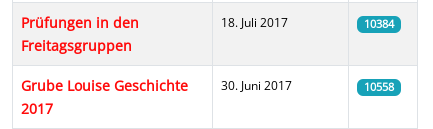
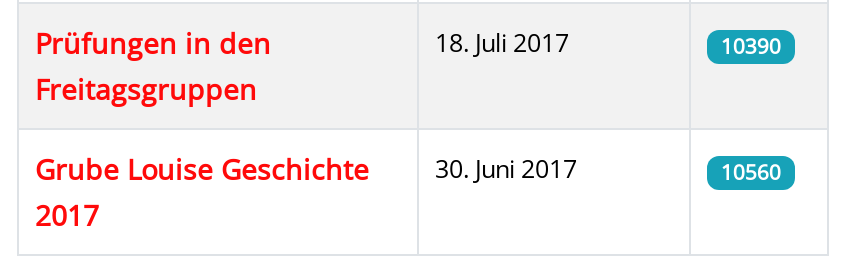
[364,17,394,31] 10384 -> [721,33,781,61] 10390
[364,80,394,94] 10558 -> [721,159,781,187] 10560

